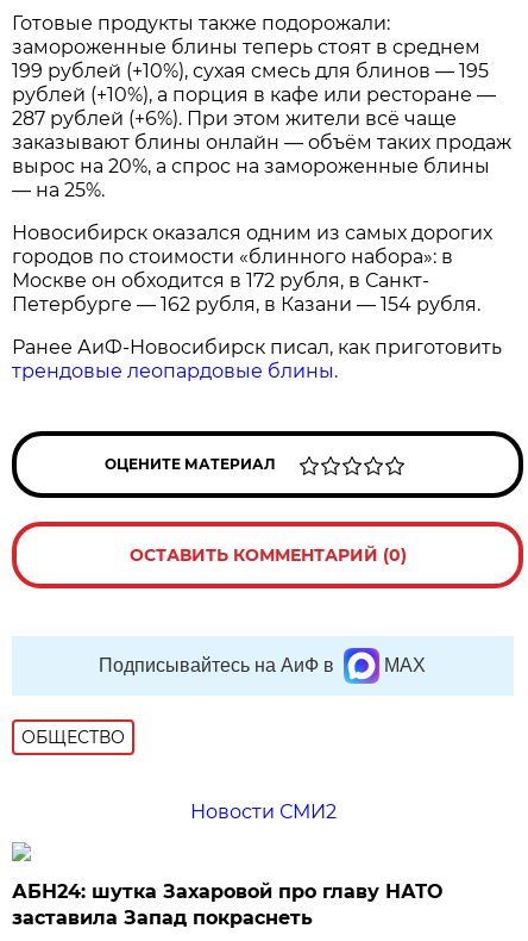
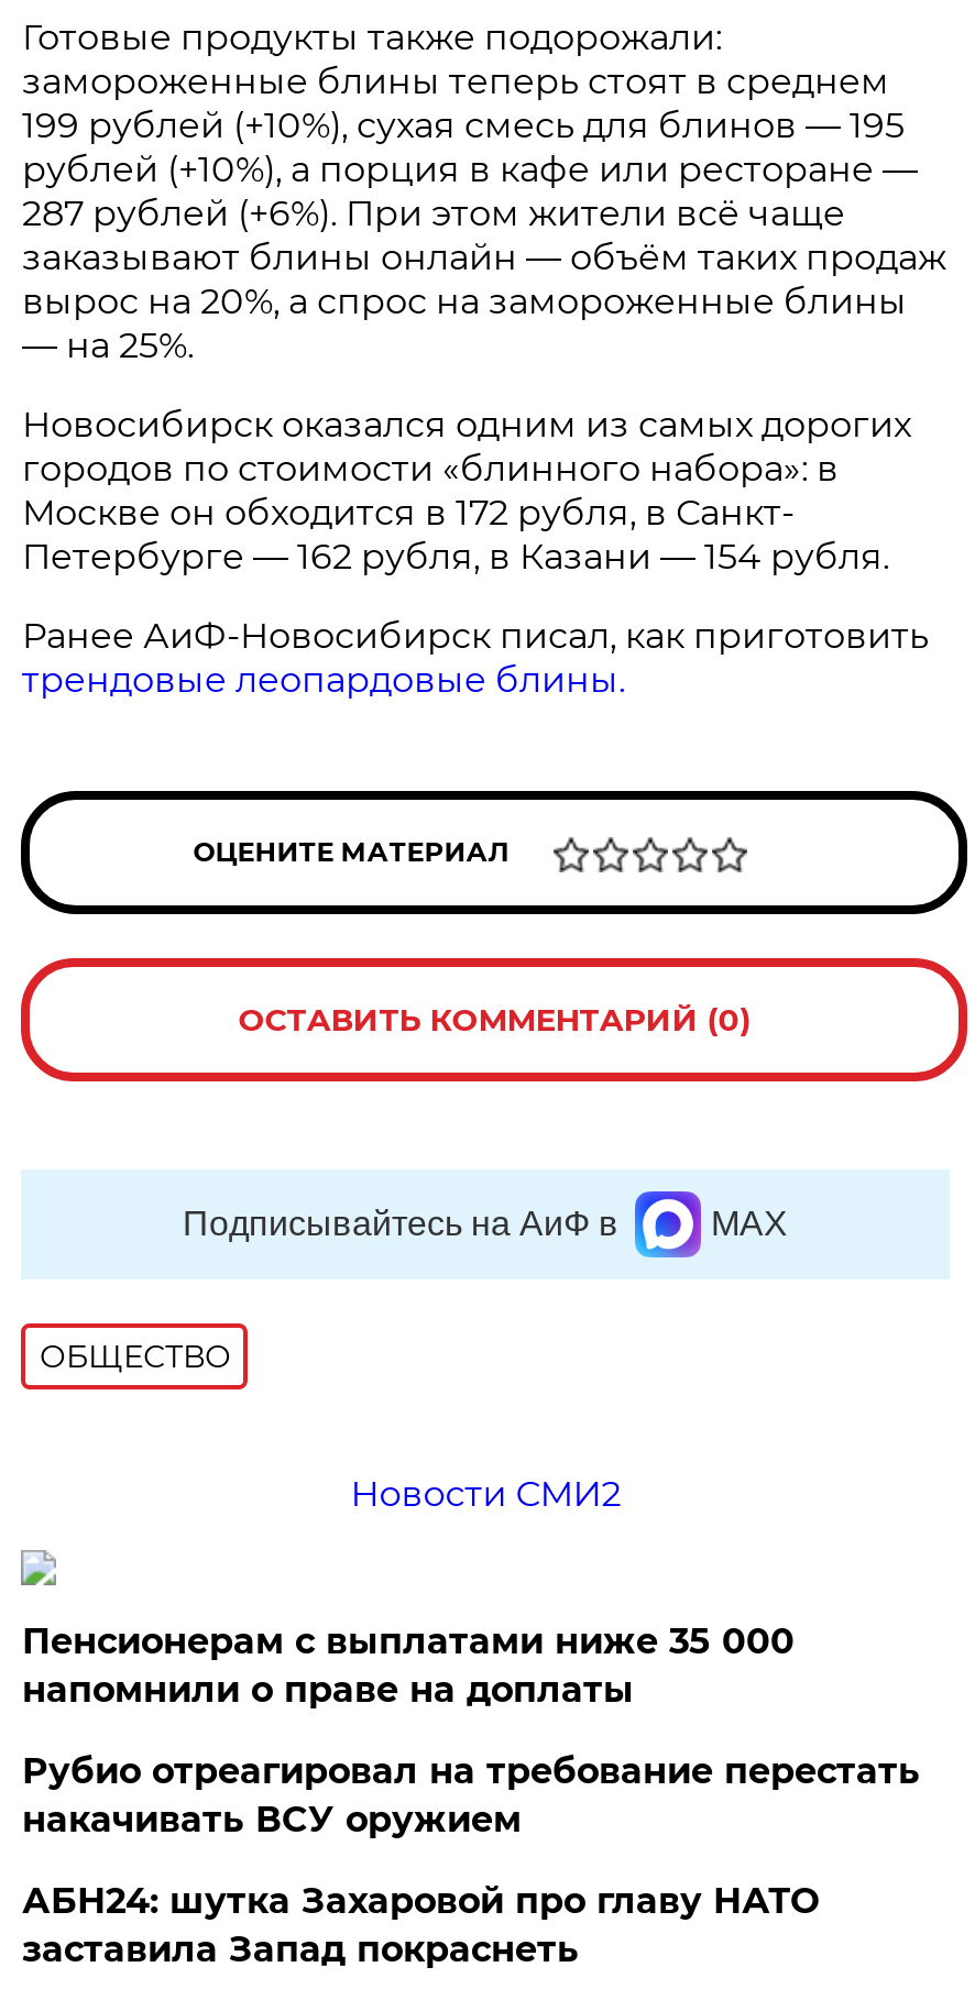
none -> [22,1620,920,1840] Пенсионерам с выплатами ниже 35 000 | напомнили о праве на доплаты | Рубио отреагировал на требование перестать | накачивать ВСУ оружием

